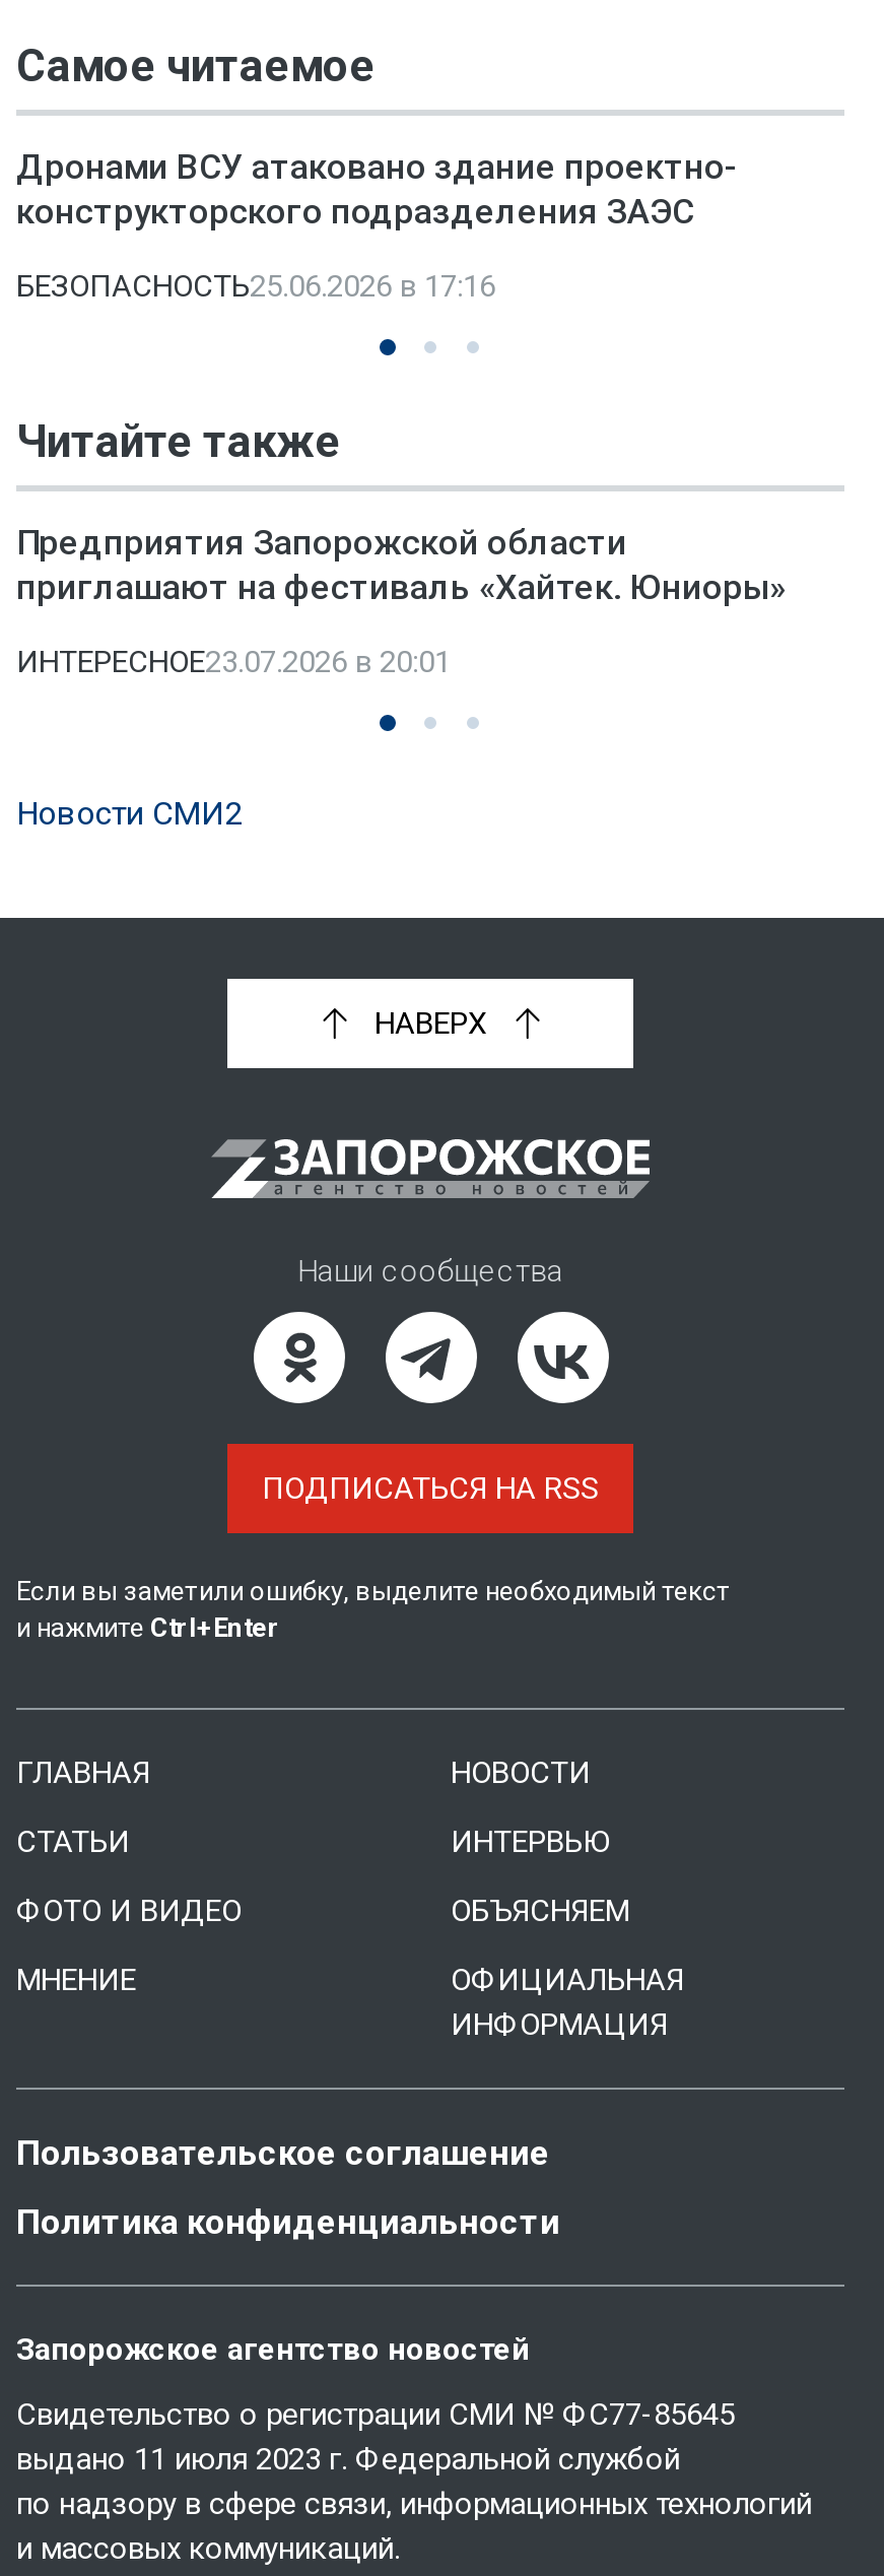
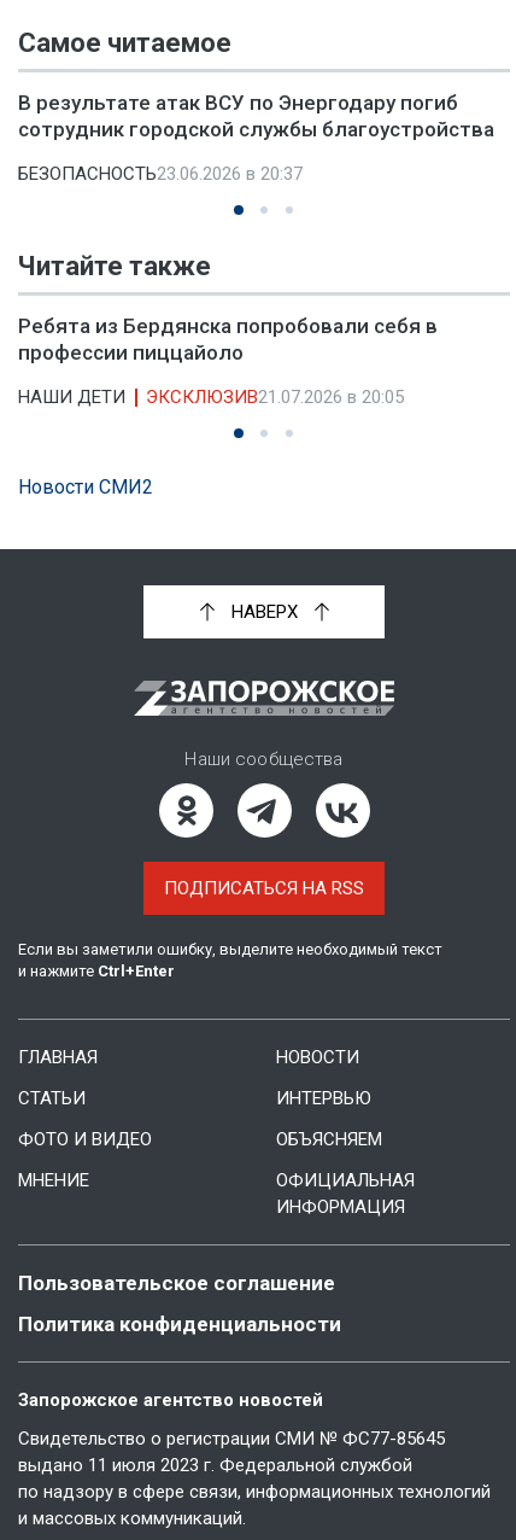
[16,146,737,232] Дронами ВСУ атаковано здание проектно- | конструкторского подразделения ЗАЭС -> [18,91,494,141] В результате атак ВСУ по Энергодару погиб | сотрудник городской службы благоустройства
[16,268,495,305] БЕЗОПАСНОСТЬ25.06.2026 в 17:16 -> [18,163,303,185] БЕЗОПАСНОСТЬ23.06.2026 в 20:37
[16,522,786,607] Предприятия Запорожской области | приглашают на фестиваль «Хайтек. Юниоры» -> [18,314,438,364] Ребята из Бердянска попробовали себя в | профессии пиццайоло
[16,644,451,680] ИНТЕРЕСНОЕ23.07.2026 в 20:01 -> [18,386,404,408] НАШИ ДЕТИ | ЭКСКЛЮЗИВ21.07.2026 в 20:05

